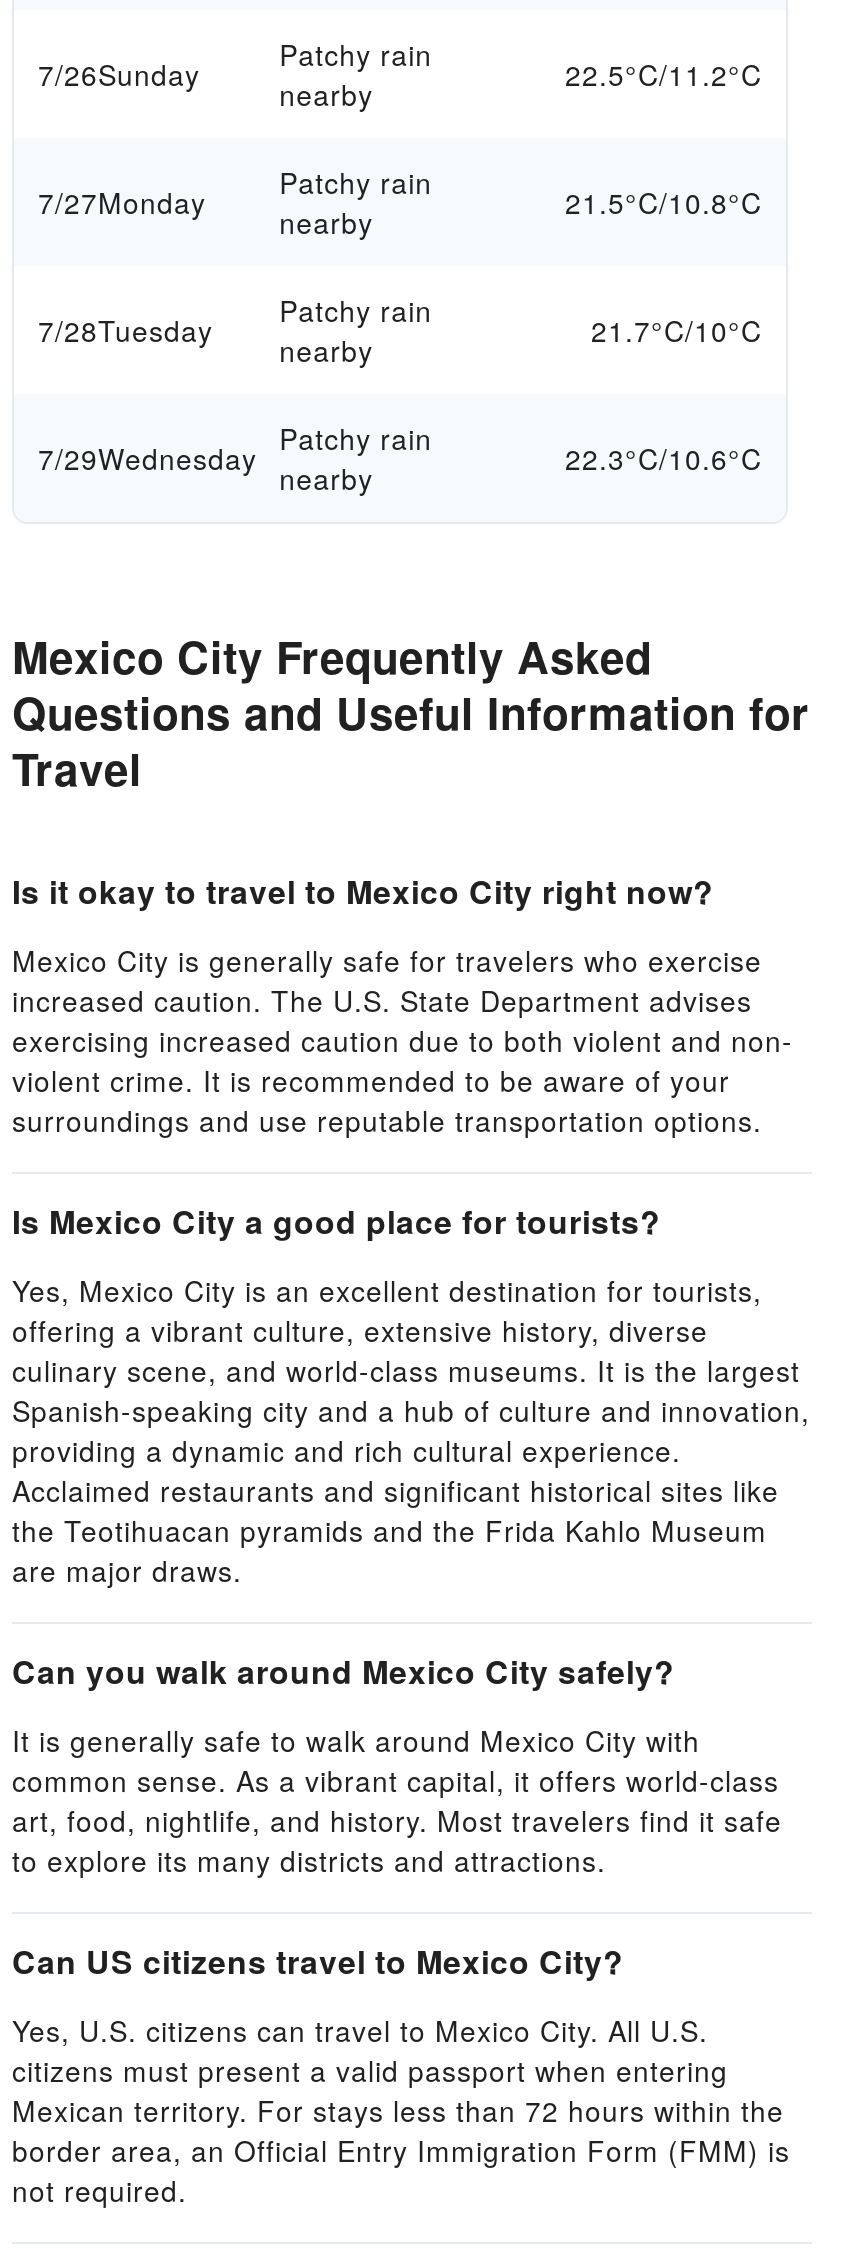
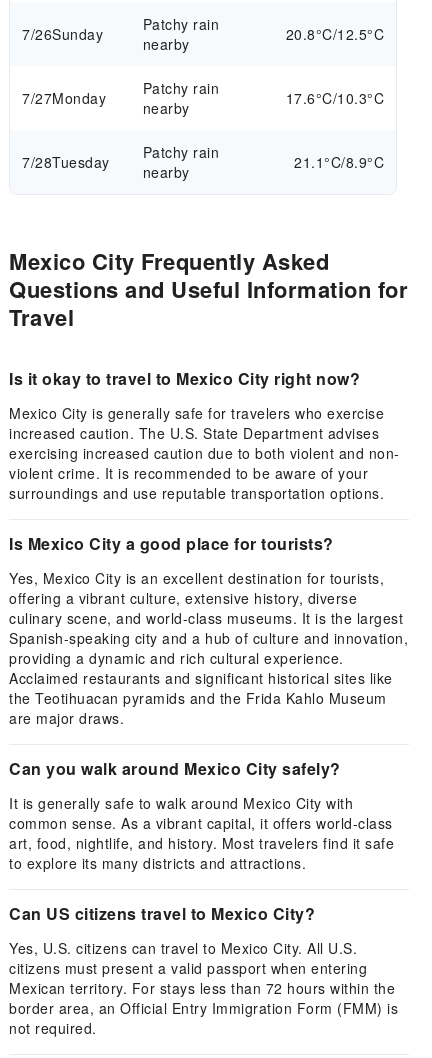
[565,54,762,94] 22.5°C/11.2°C -> [285,24,384,44] 20.8°C/12.5°C
[565,182,762,222] 21.5°C/10.8°C -> [285,88,384,108] 17.6°C/10.3°C
[38,310,762,498] 21.7°C/10°C | 7/29Wednesday Patchy rain | nearby | 22.3°C/10.6°C -> [294,152,384,172] 21.1°C/8.9°C

